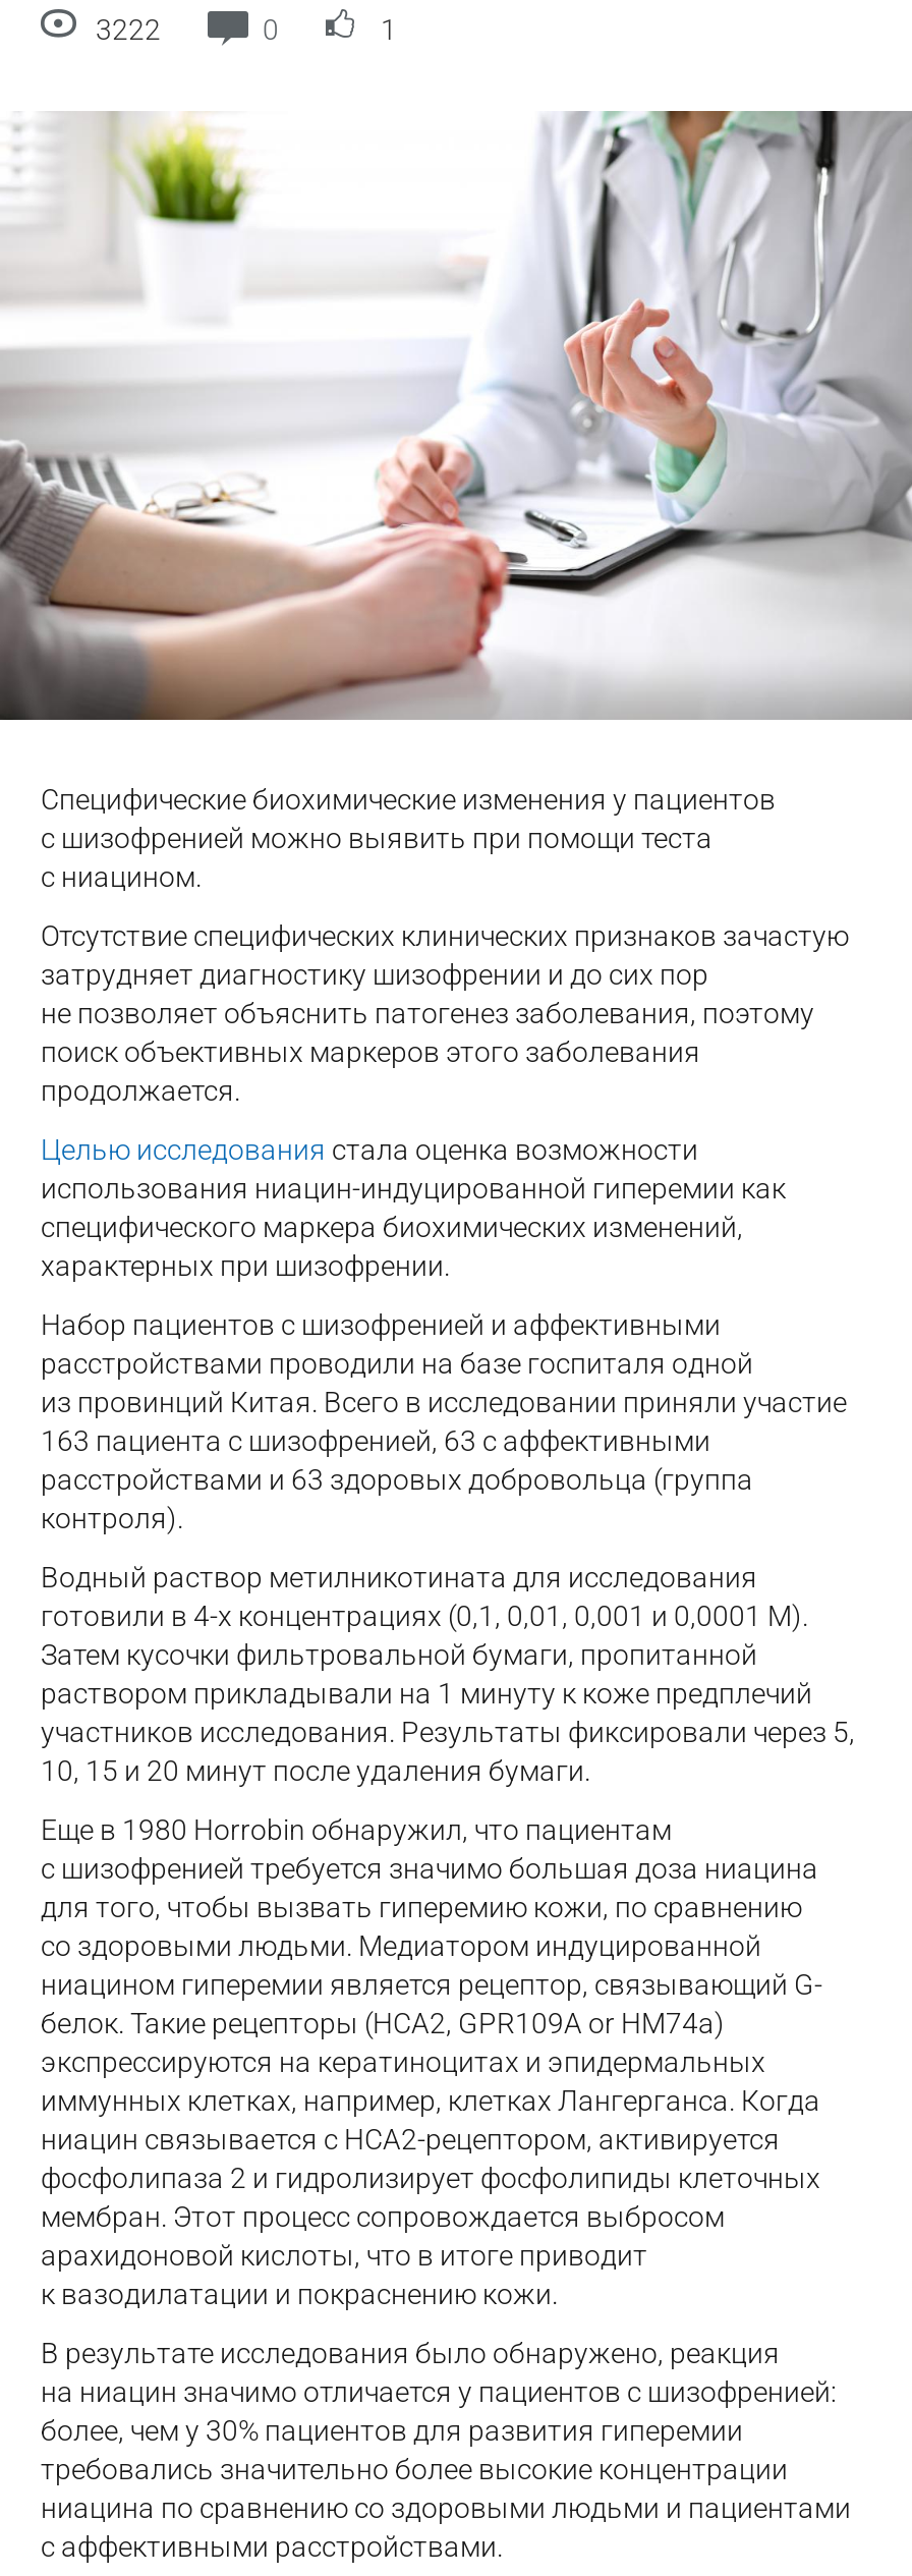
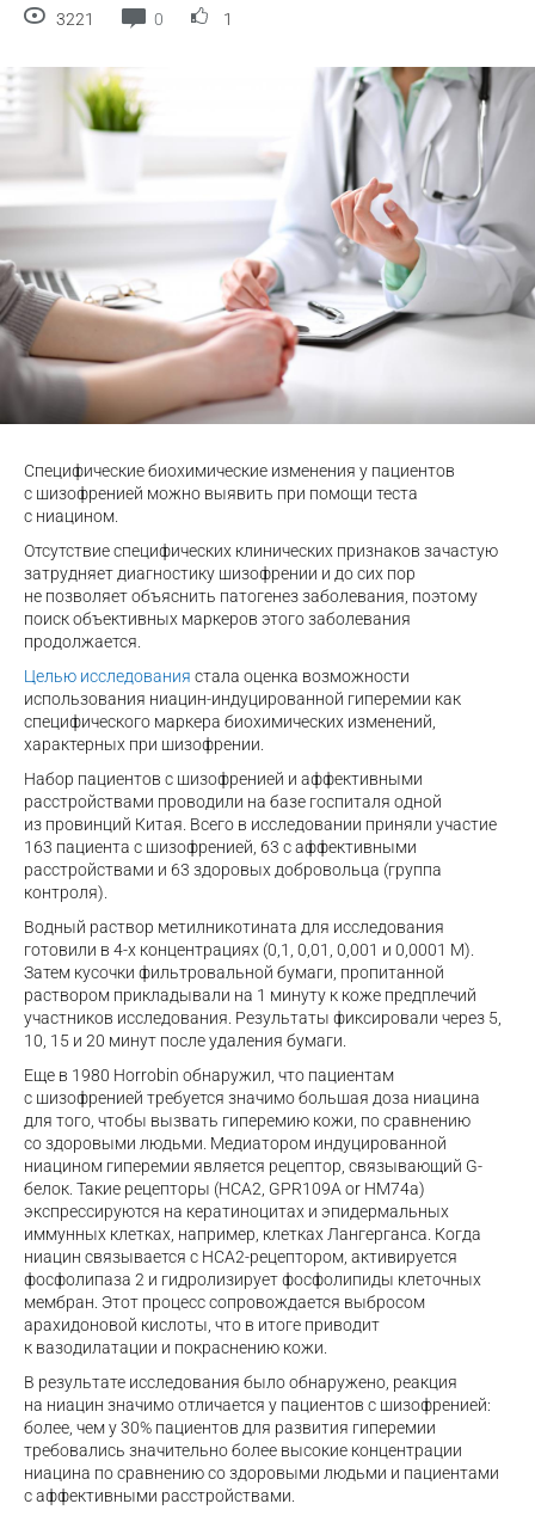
[96,14,161,47] 3222 -> [56,10,94,29] 3221

